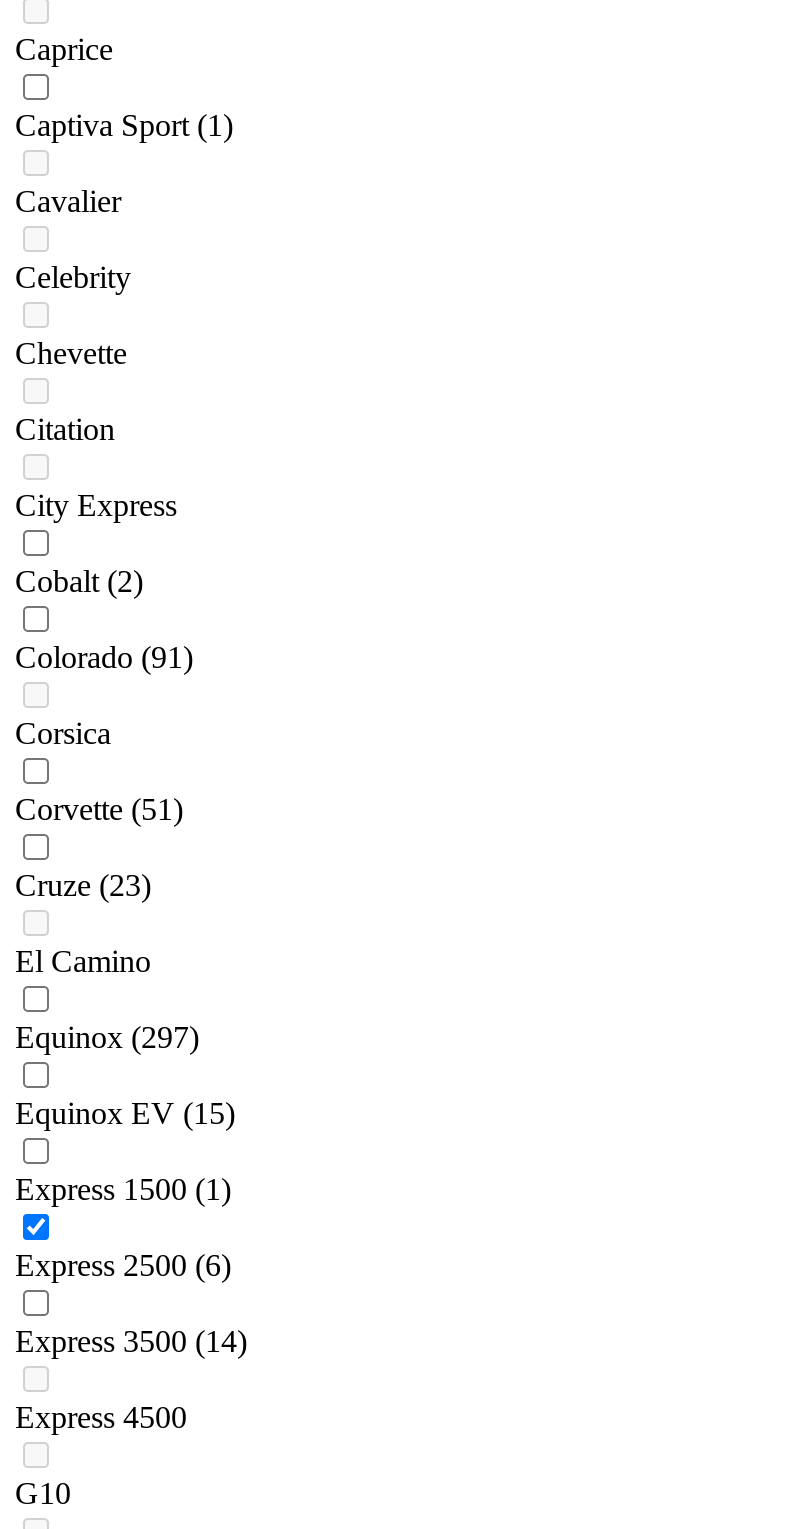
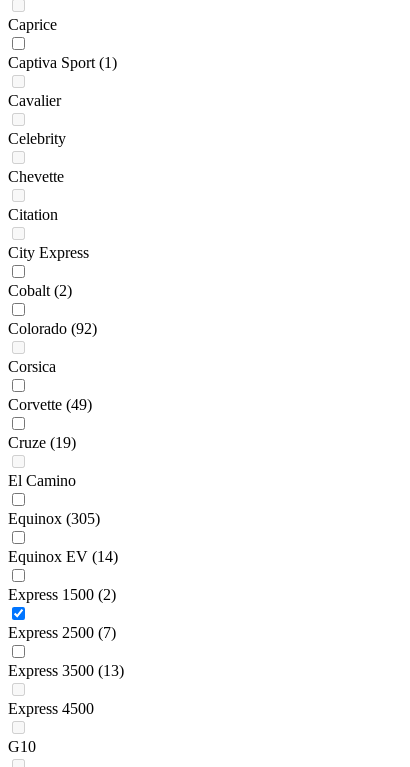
[15,641,193,675] Colorado (91) -> [8,320,97,337] Colorado (92)
[15,793,183,827] Corvette (51) -> [8,396,92,413] Corvette (49)
[15,869,151,903] Cruze (23) -> [8,434,76,451] Cruze (19)
[15,1021,199,1055] Equinox (297) -> [8,510,100,527] Equinox (305)
[15,1097,235,1131] Equinox EV (15) -> [8,548,118,565] Equinox EV (14)
[15,1173,231,1207] Express 1500 (1) -> [8,586,116,603] Express 1500 (2)
[15,1249,231,1283] Express 2500 (6) -> [8,624,116,641] Express 2500 (7)
[15,1325,247,1359] Express 3500 (14) -> [8,662,124,679] Express 3500 (13)

